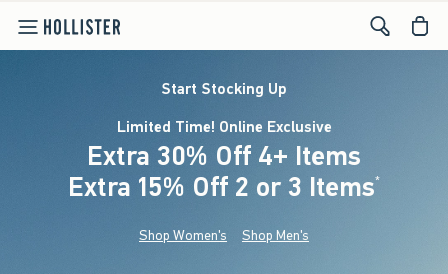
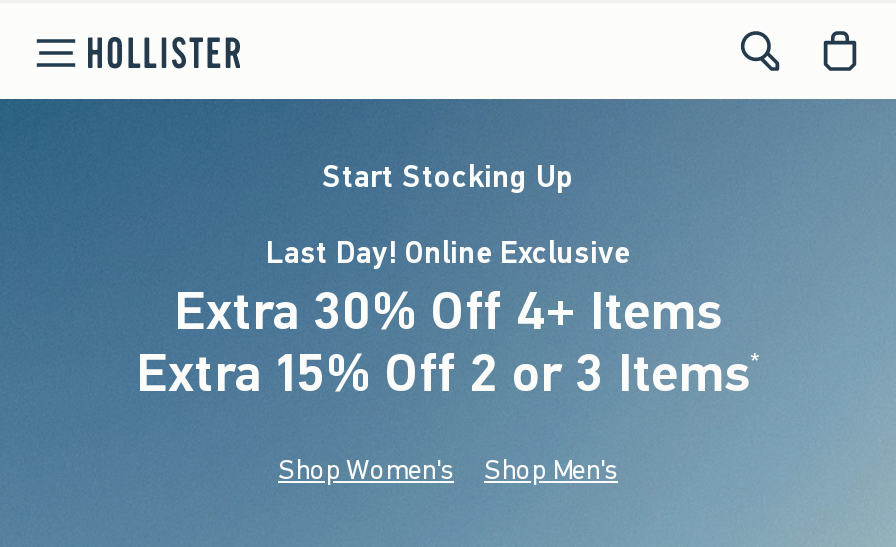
[116,117,331,137] Limited Time! Online Exclusive -> [266,233,630,273] Last Day! Online Exclusive

